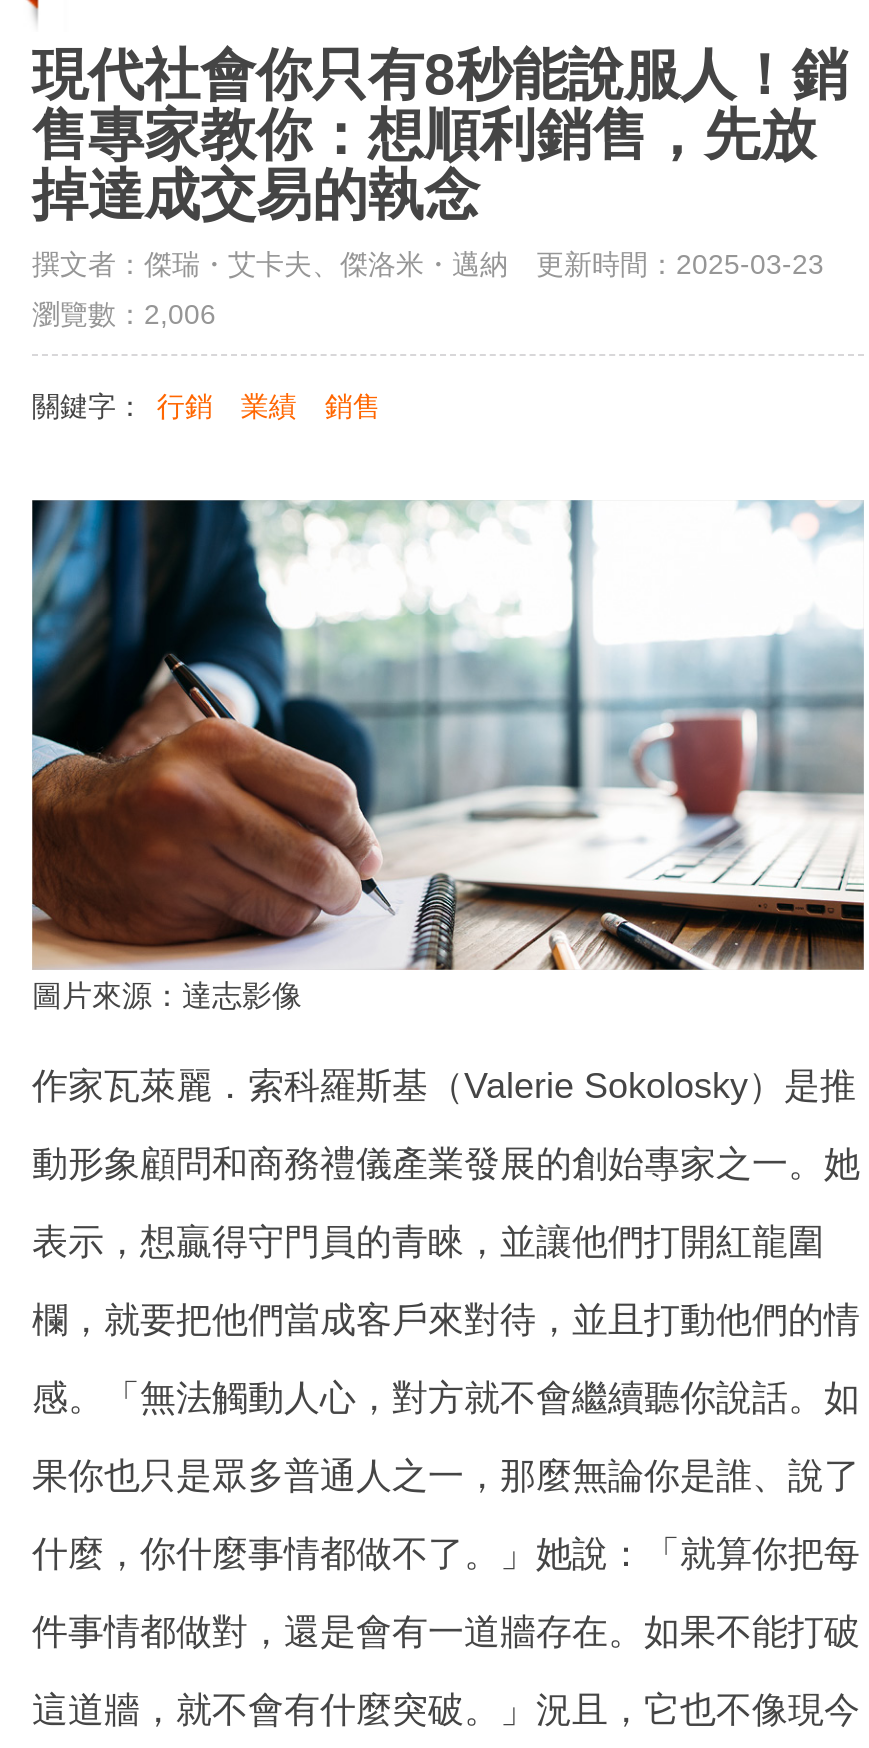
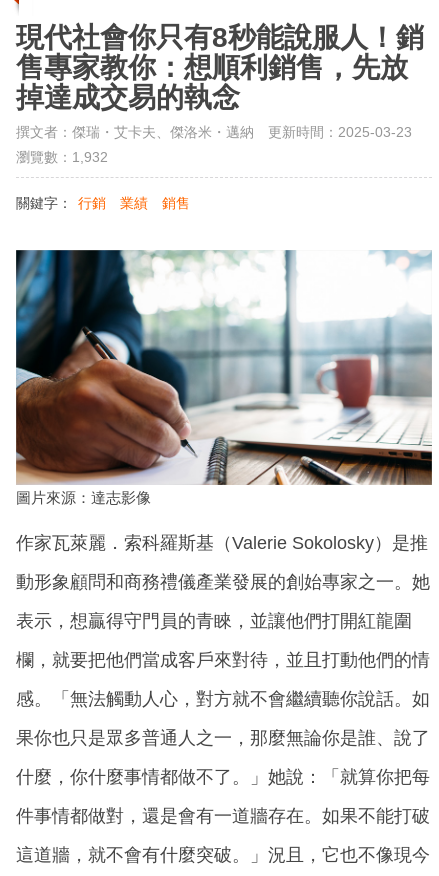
[32,298,216,330] 瀏覽數：2,006 -> [16,149,108,165] 瀏覽數：1,932

